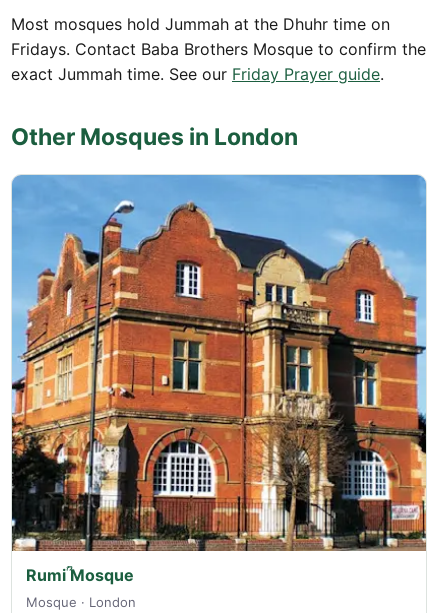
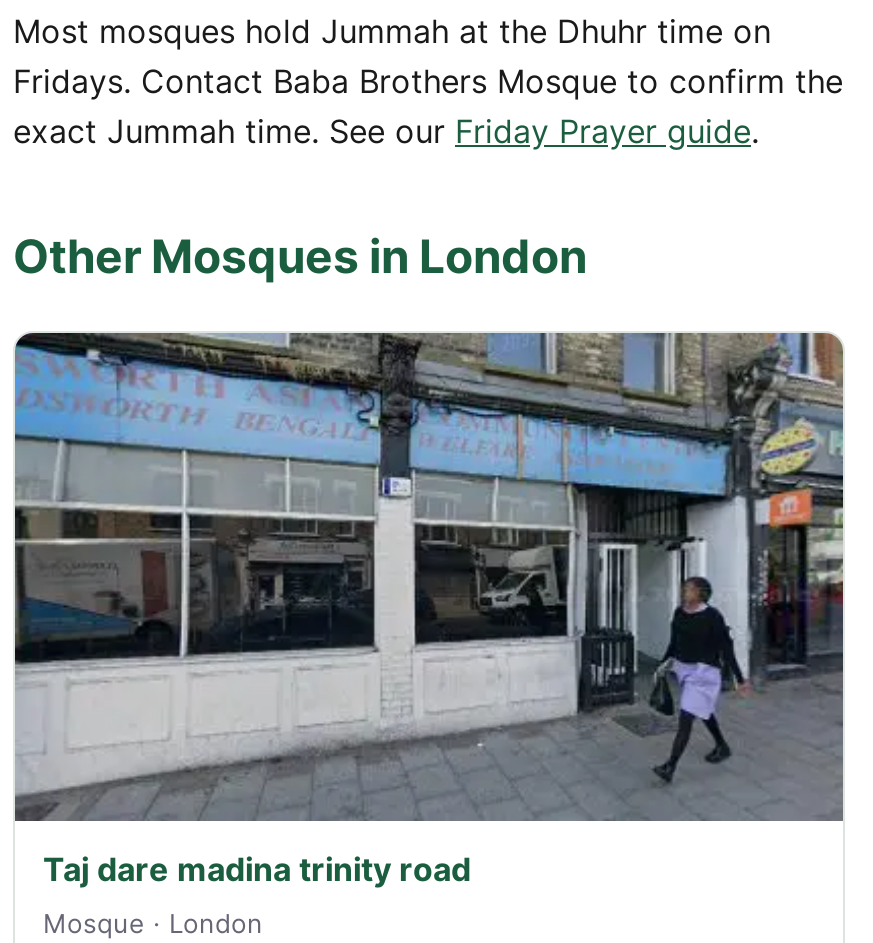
[11,174,427,585] [image] | Rumiؒ Mosque -> [13,331,845,888] [image] | Taj dare madina trinity road

